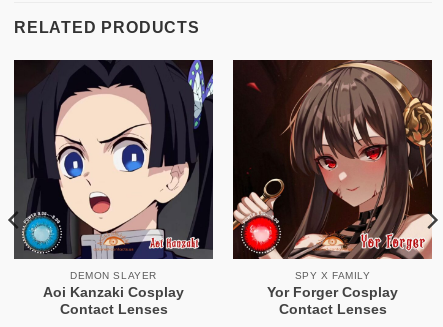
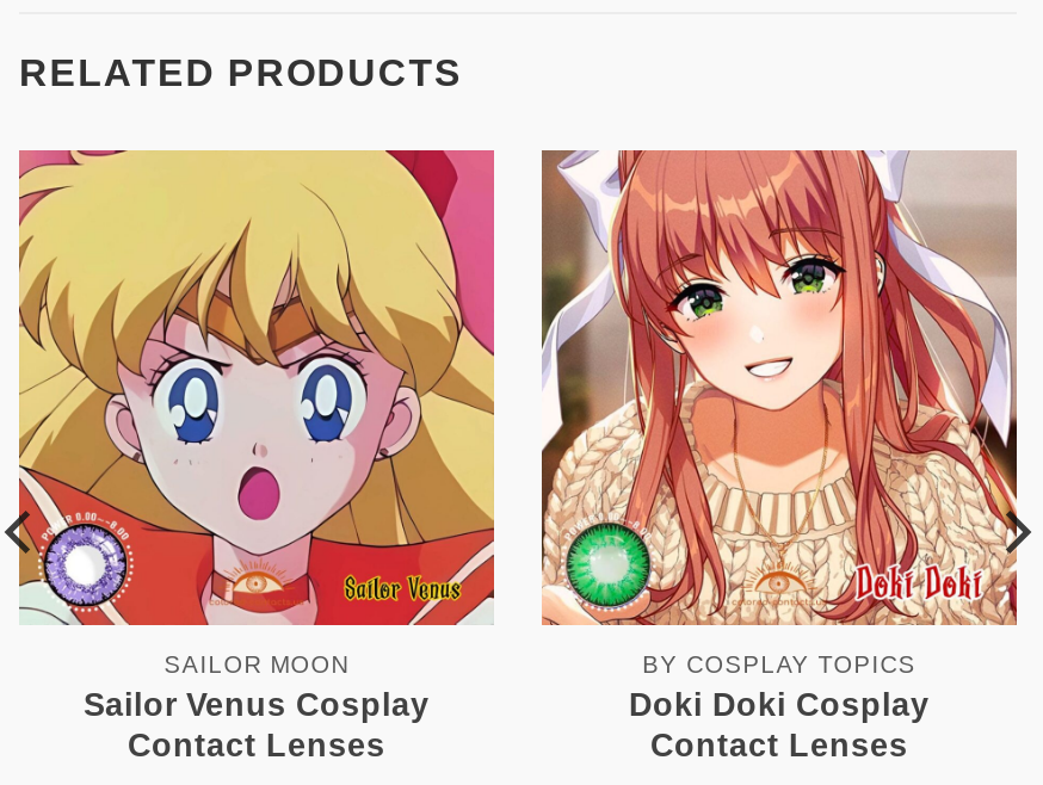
[13,59,214,300] [image] | DEMON SLAYER | Aoi Kanzaki Cosplay -> [17,148,496,723] [image] | SAILOR MOON | Sailor Venus Cosplay
[232,59,433,300] [image] | SPY X FAMILY | Yor Forger Cosplay -> [539,148,1019,723] [image] | BY COSPLAY TOPICS | Doki Doki Cosplay

